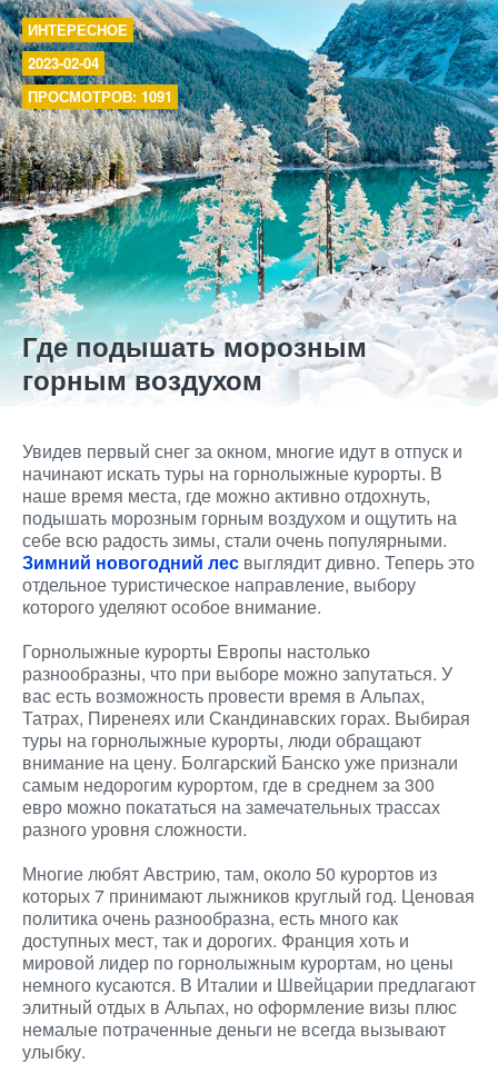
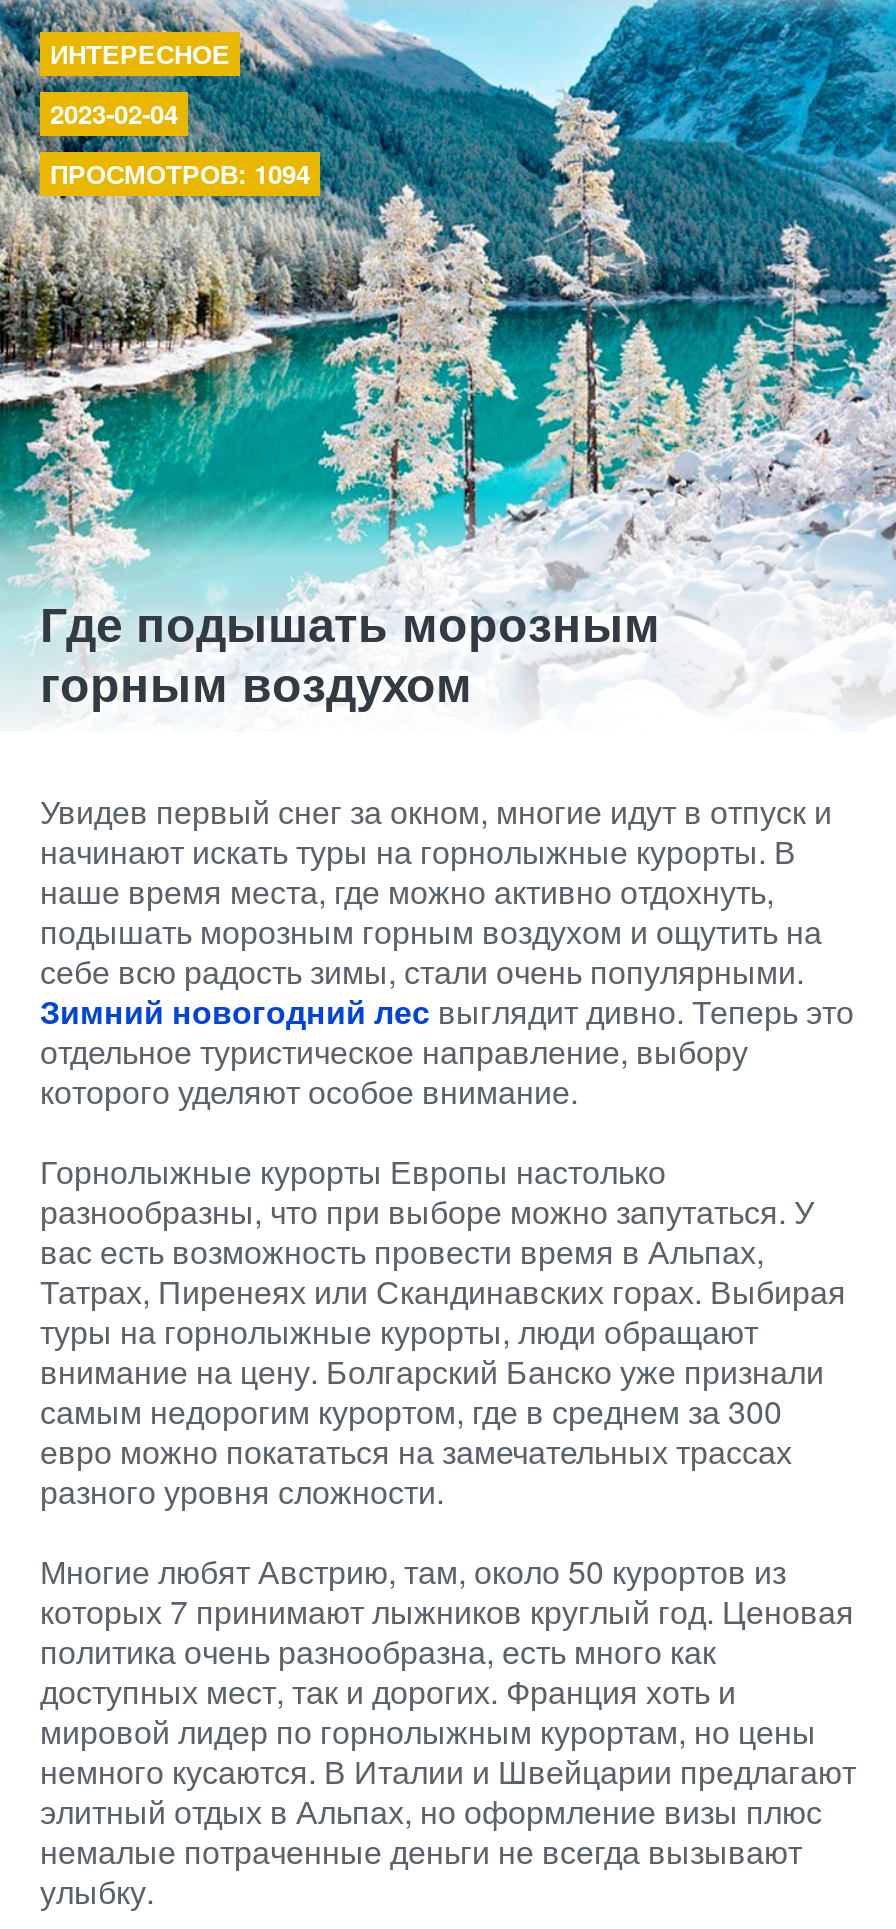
[28,86,172,107] ПРОСМОТРОВ: 1091 -> [50,154,310,192] ПРОСМОТРОВ: 1094

